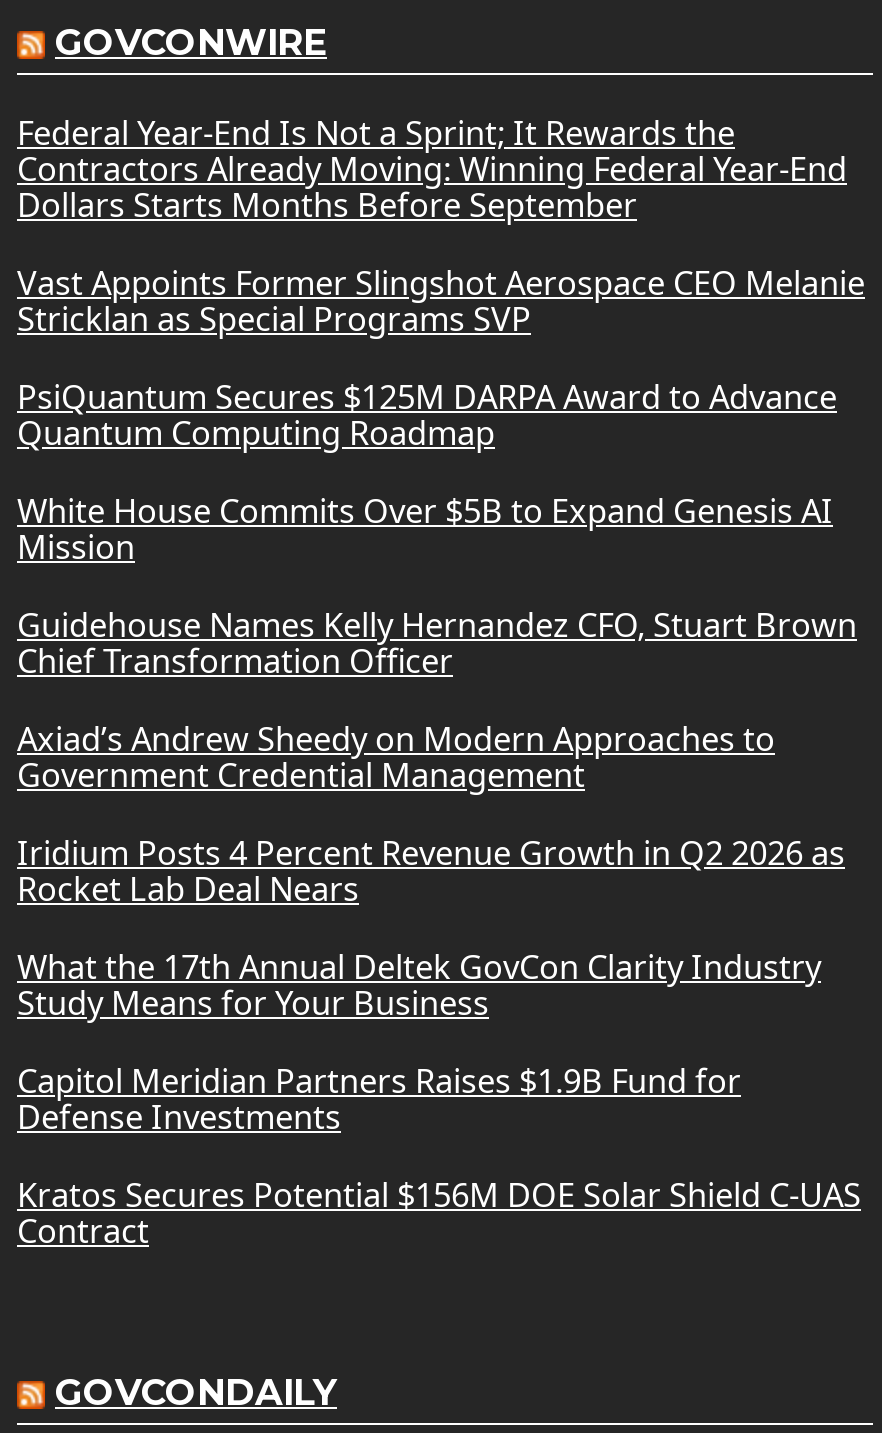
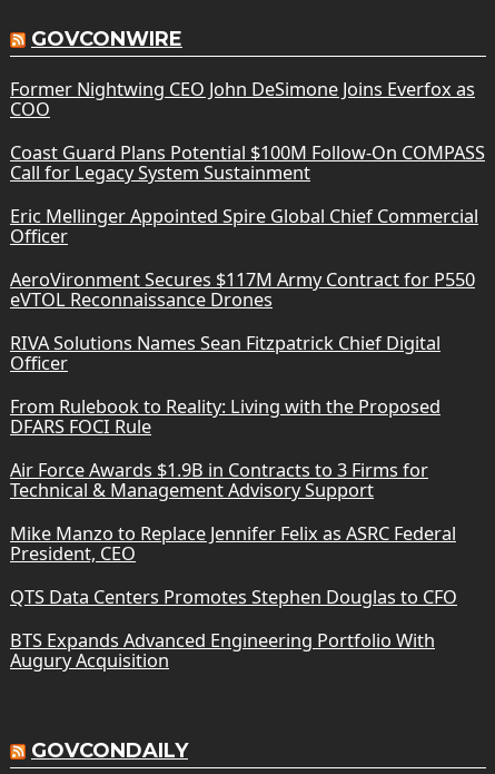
[17,110,847,226] Federal Year-End Is Not a Sprint; It Rewards the | Contractors Already Moving: Winning Federal Year-End | Dollars Starts Months Before September -> [10,76,475,121] Former Nightwing CEO John DeSimone Joins Everfox as | COO
[17,260,865,340] Vast Appoints Former Slingshot Aerospace CEO Melanie | Stricklan as Special Programs SVP -> [10,140,485,184] Coast Guard Plans Potential $100M Follow-On COMPASS | Call for Legacy System Sustainment
[17,374,837,454] PsiQuantum Secures $125M DARPA Award to Advance | Quantum Computing Roadmap -> [10,203,478,248] Eric Mellinger Appointed Spire Global Chief Commercial | Officer
[17,488,833,568] White House Commits Over $5B to Expand Genesis AI | Mission -> [10,267,475,311] AeroVironment Secures $117M Army Contract for P550 | eVTOL Reconnaissance Drones
[17,602,857,682] Guidehouse Names Kelly Hernandez CFO, Stuart Brown | Chief Transformation Officer -> [10,330,440,375] RIVA Solutions Names Sean Fitzpatrick Chief Digital | Officer
[17,716,775,796] Axiad’s Andrew Sheedy on Modern Approaches to | Government Credential Management -> [10,394,440,438] From Rulebook to Reality: Living with the Proposed | DFARS FOCI Rule
[17,830,845,910] Iridium Posts 4 Percent Revenue Growth in Q2 2026 as | Rocket Lab Deal Nears -> [10,457,428,502] Air Force Awards $1.9B in Contracts to 3 Firms for | Technical & Management Advisory Support
[17,944,821,1024] What the 17th Annual Deltek GovCon Clarity Industry | Study Means for Your Business -> [10,521,456,565] Mike Manzo to Replace Jennifer Felix as ASRC Federal | President, CEO
[17,1058,741,1138] Capitol Meridian Partners Raises $1.9B Fund for | Defense Investments -> [10,584,457,609] QTS Data Centers Promotes Stephen Douglas to CFO
[17,1172,861,1252] Kratos Secures Potential $156M DOE Solar Shield C-UAS | Contract -> [10,628,435,672] BTS Expands Advanced Engineering Portfolio With | Augury Acquisition

